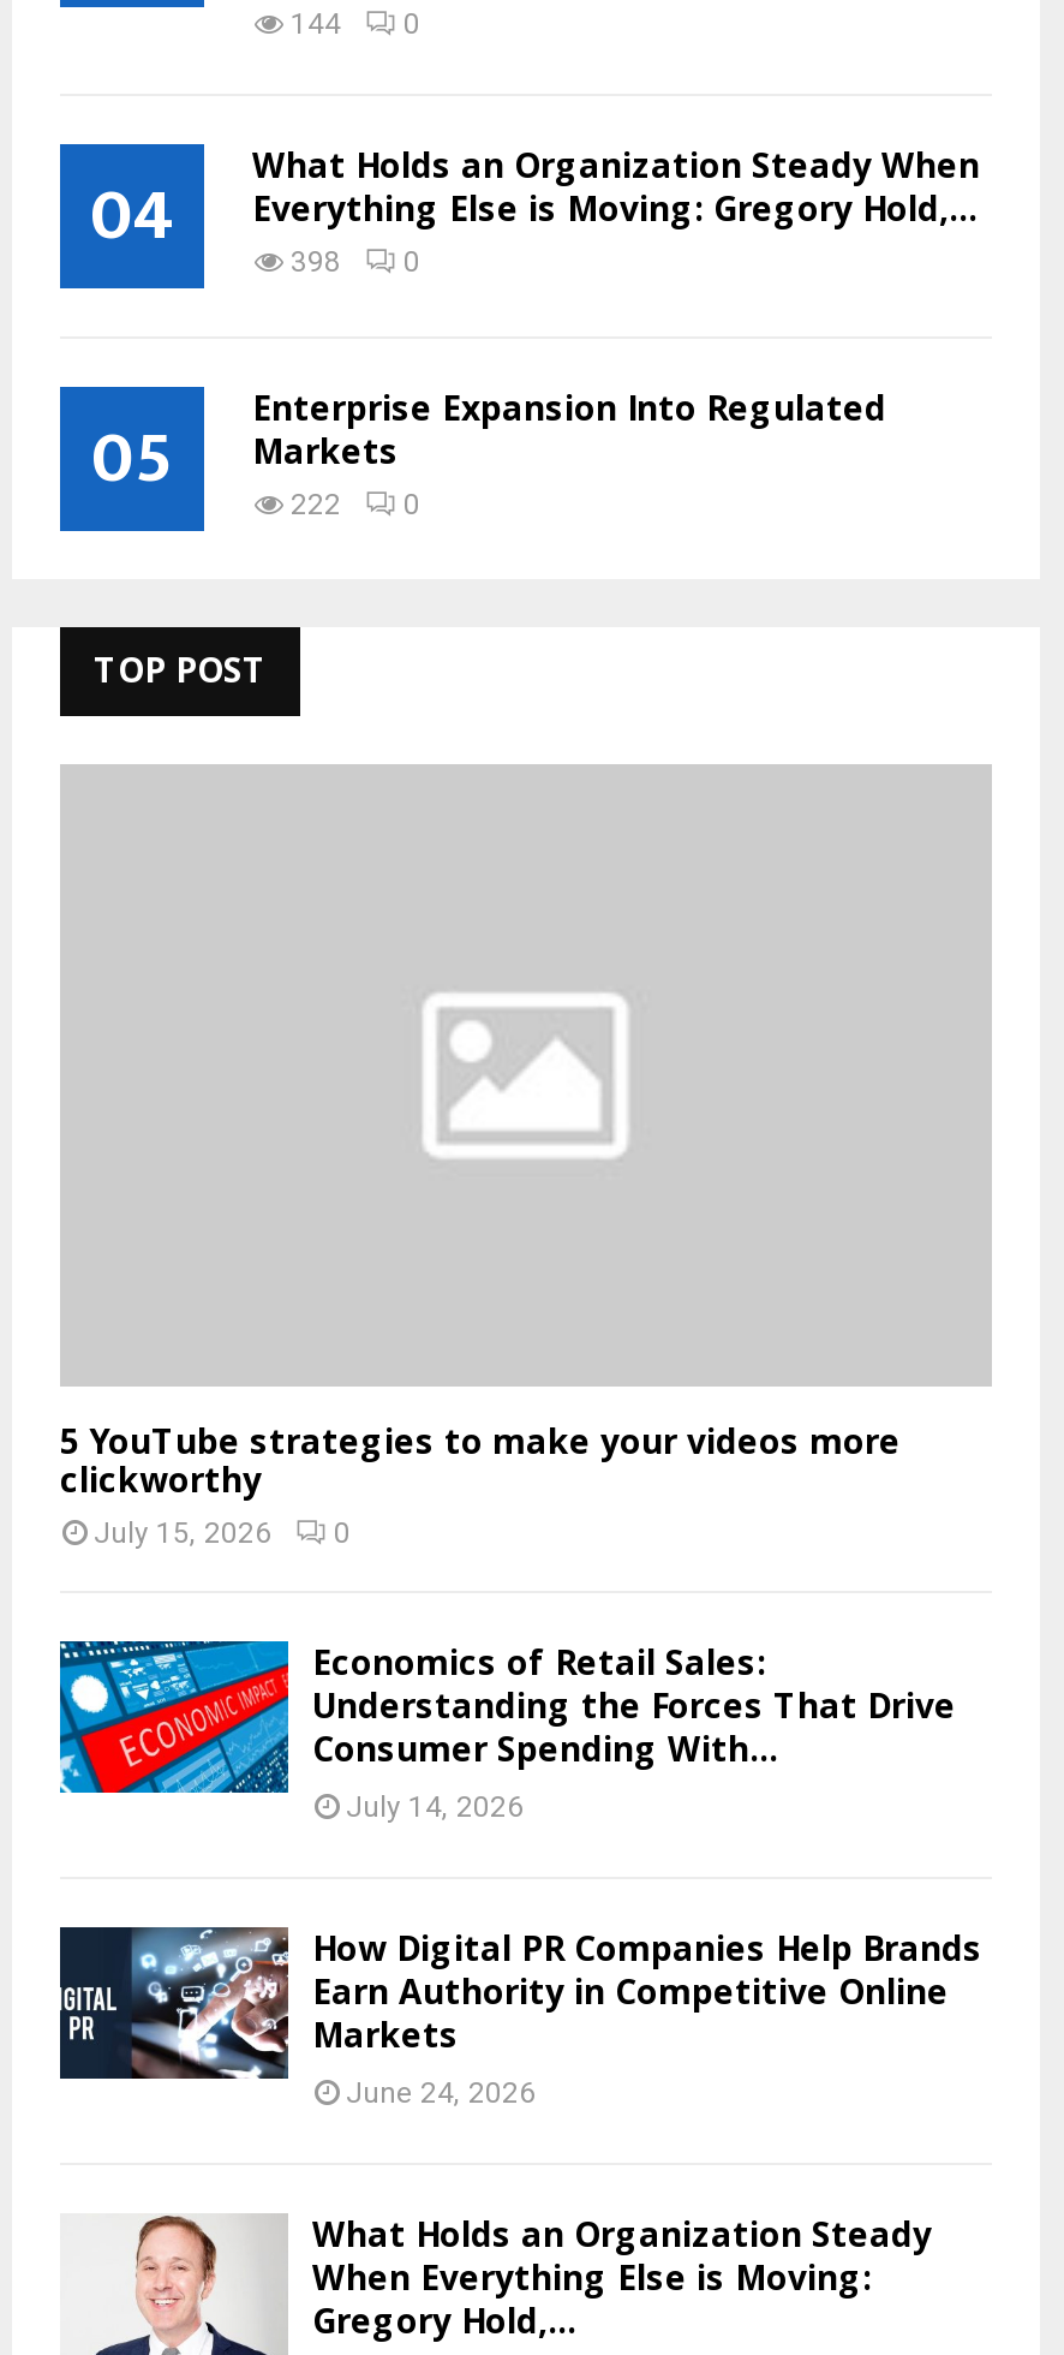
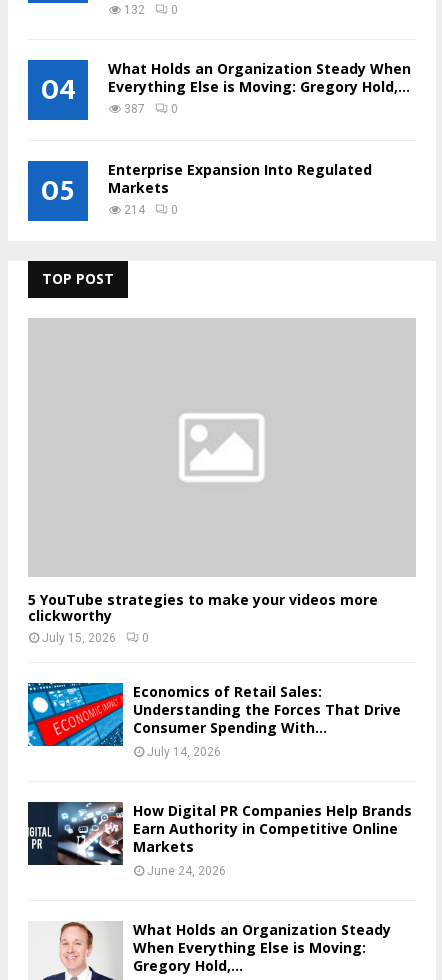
[291,8,420,41] 144 0 -> [124,3,178,17] 132 0
[291,246,420,279] 398 0 -> [124,102,178,116] 387 0
[291,488,420,522] 222 0 -> [124,203,178,217] 214 0

